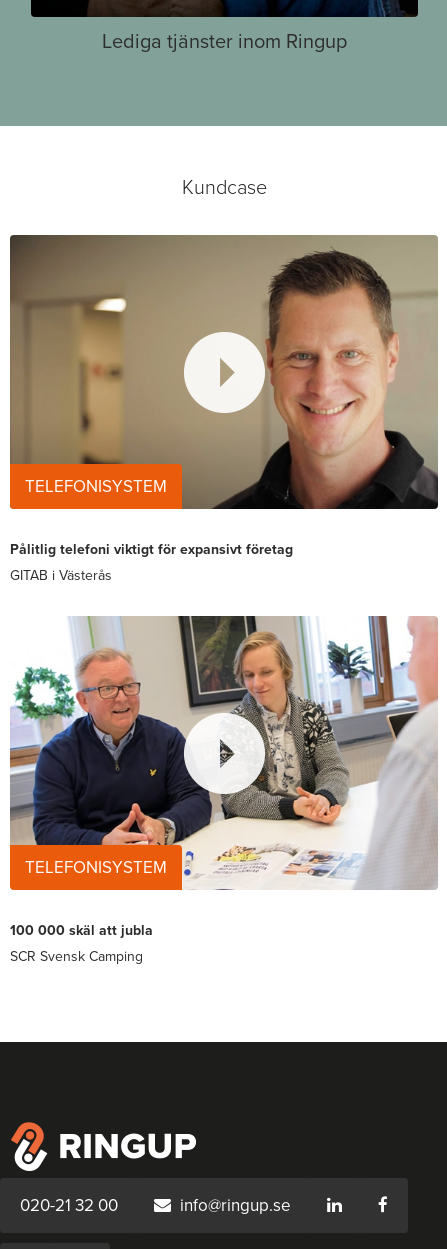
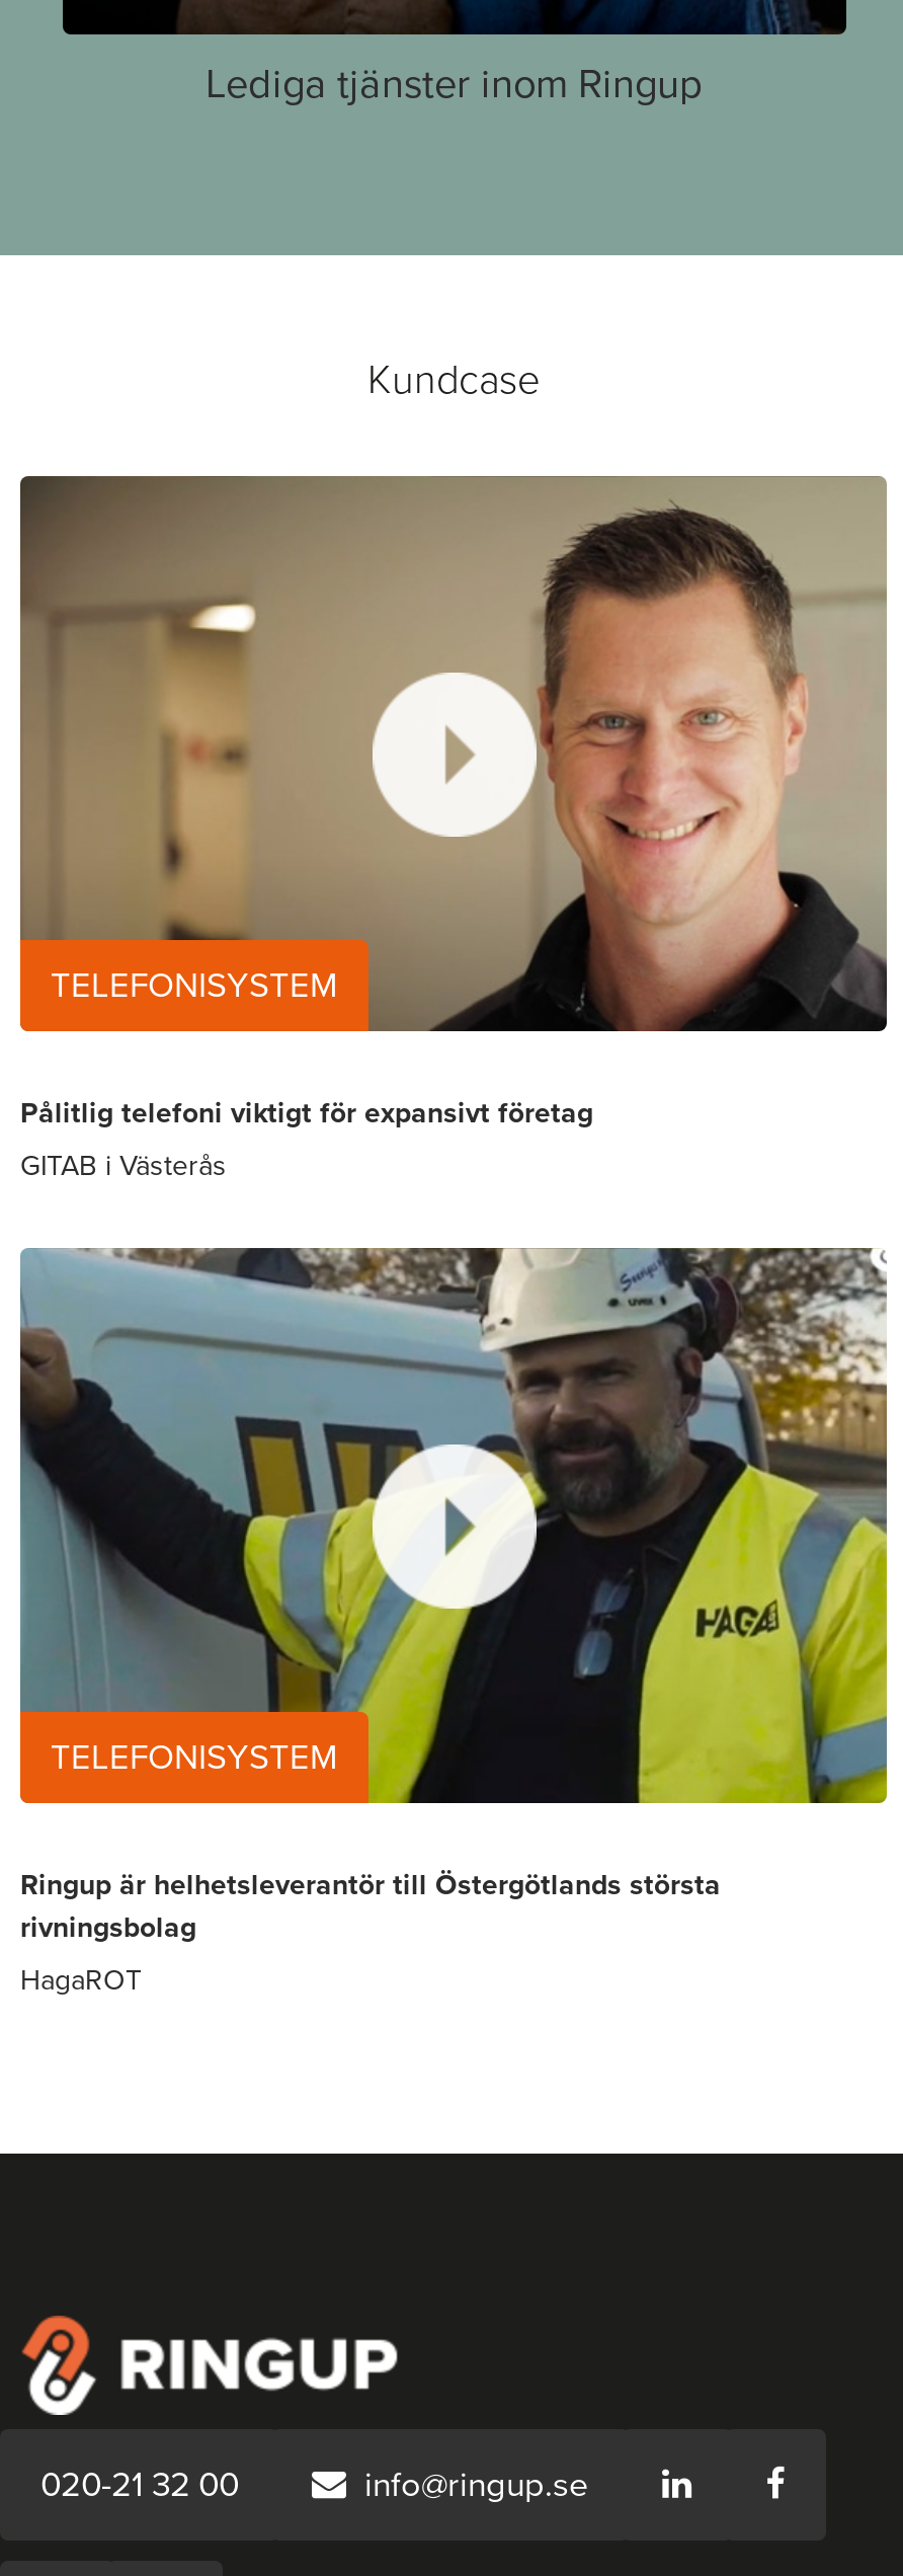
[10,615,438,939] [image] | 100 000 skäl att jubla -> [18,1246,889,1945] [image] | Ringup är helhetsleverantör till Östergötlands största | rivningsbolag
[10,948,143,965] SCR Svensk Camping -> [20,1963,142,1998] HagaROT

